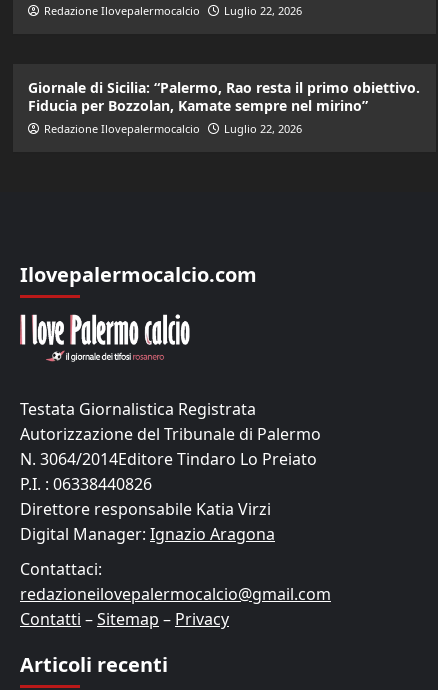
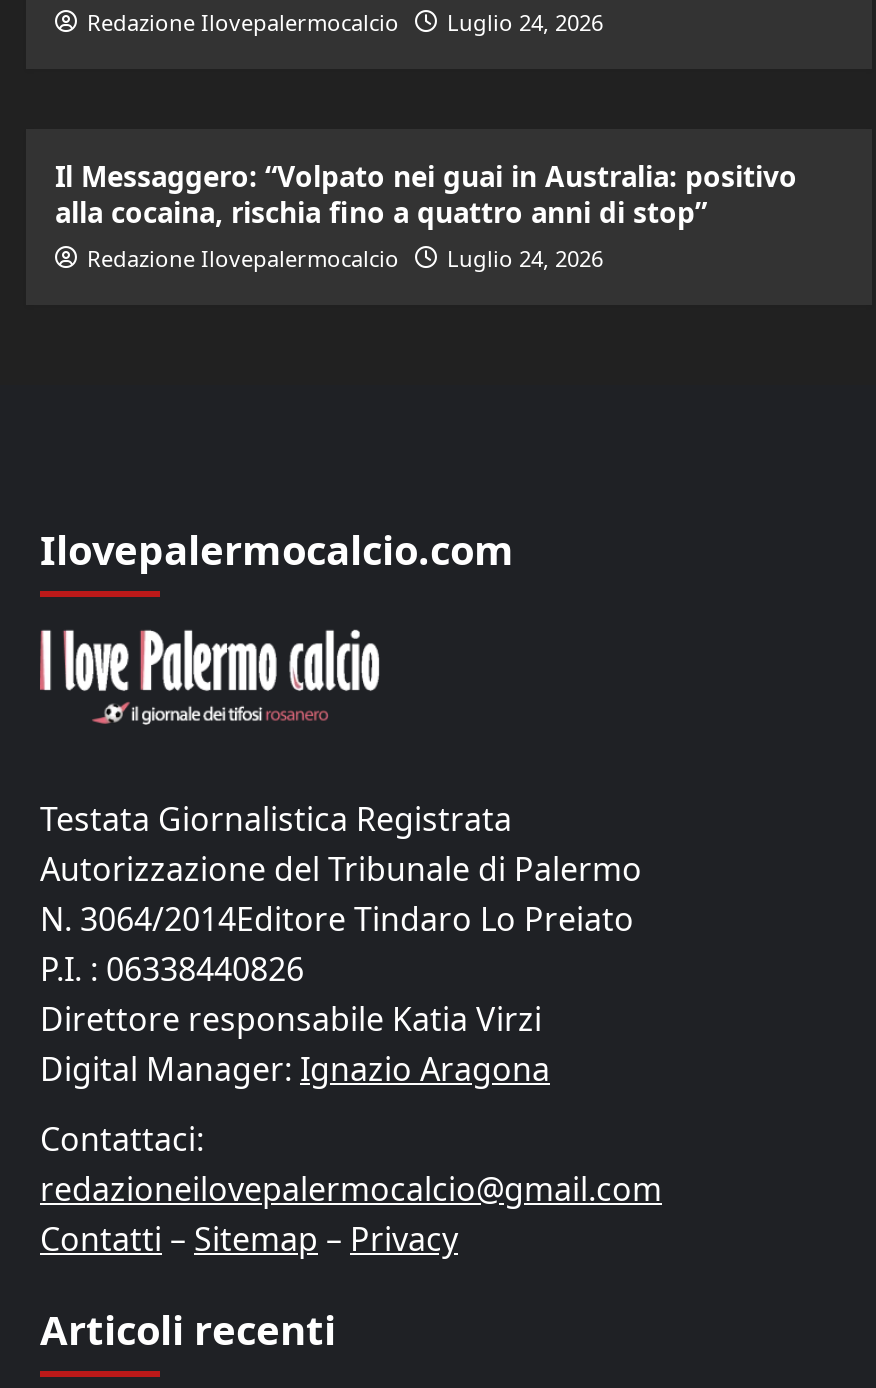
[43,3,301,18] Redazione Ilovepalermocalcio Luglio 22, 2026 -> [87,7,603,37] Redazione Ilovepalermocalcio Luglio 24, 2026
[27,78,419,115] Giornale di Sicilia: “Palermo, Rao resta il primo obiettivo. | Fiducia per Bozzolan, Kamate sempre nel mirino” -> [55,157,797,231] Il Messaggero: “Volpato nei guai in Australia: positivo | alla cocaina, rischia fino a quattro anni di stop”
[43,121,301,136] Redazione Ilovepalermocalcio Luglio 22, 2026 -> [87,243,603,273] Redazione Ilovepalermocalcio Luglio 24, 2026

